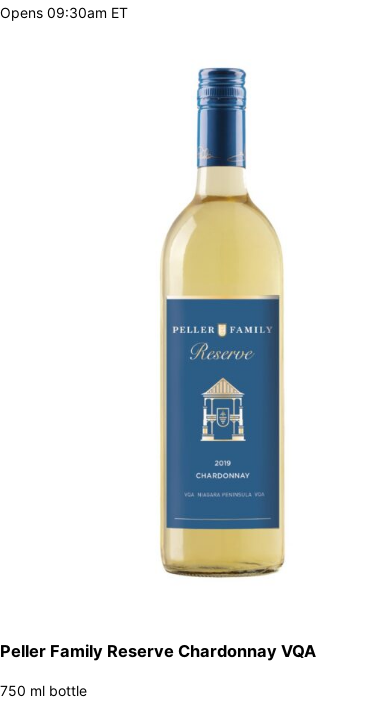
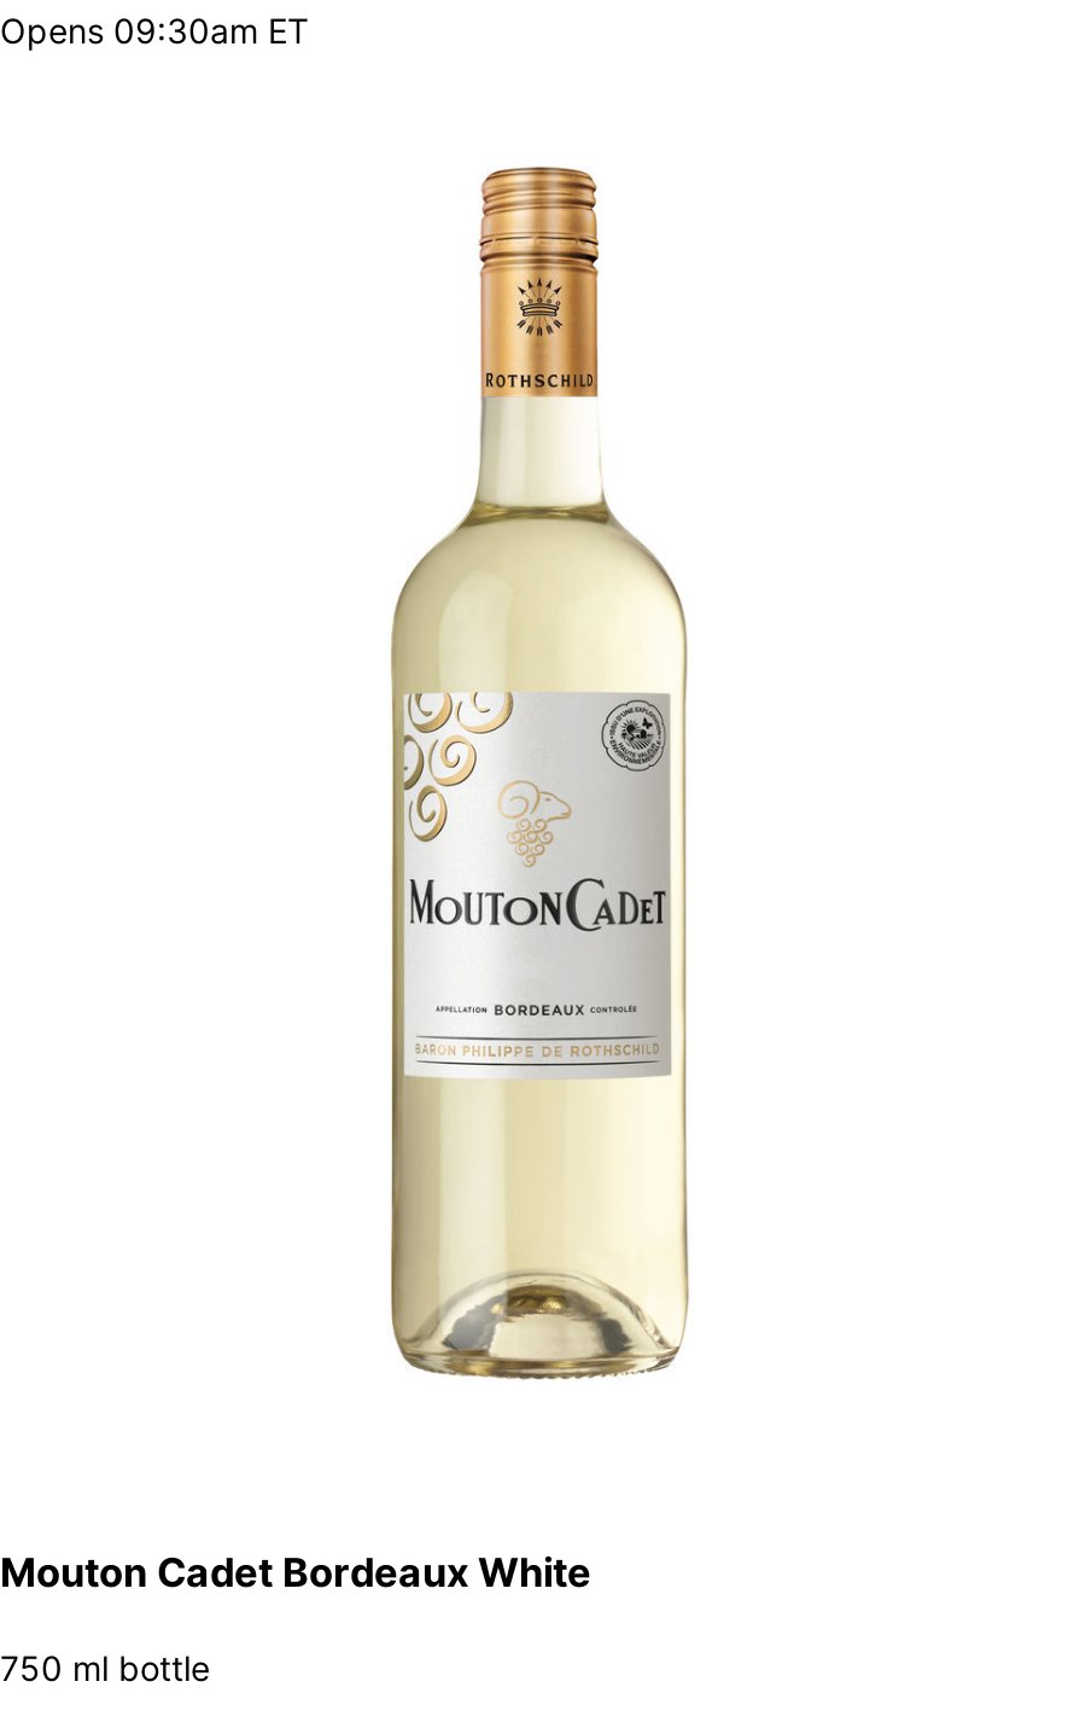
[159,67,285,579] [image] -> [386,164,688,1396] [image]
[0,641,316,661] Peller Family Reserve Chardonnay VQA -> [0,1548,591,1596] Mouton Cadet Bordeaux White

